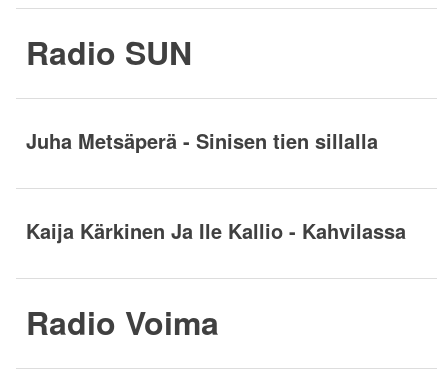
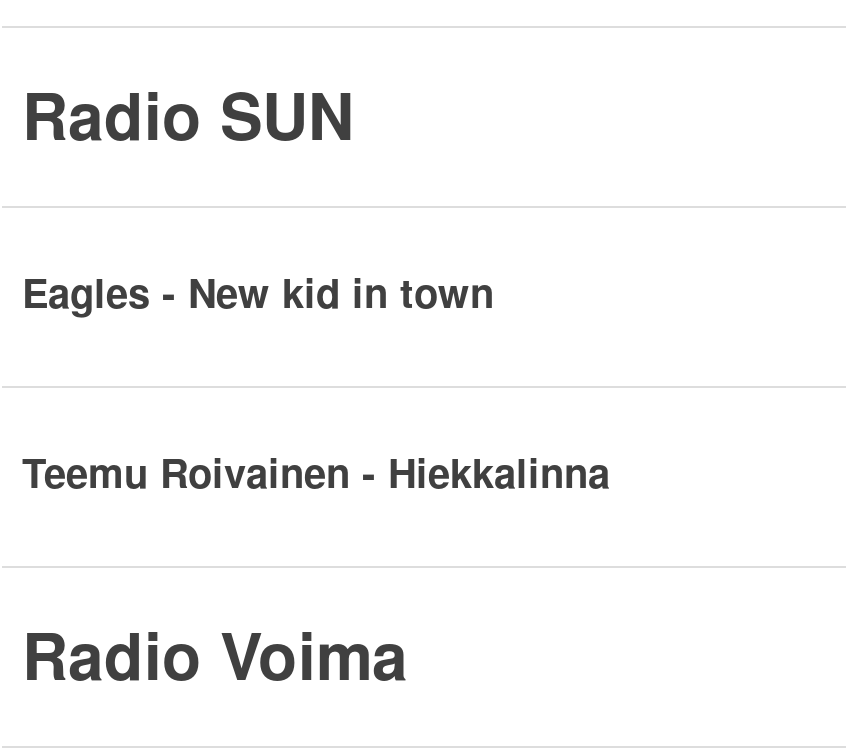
[26,126,378,155] Juha Metsäperä - Sinisen tien sillalla -> [22,262,494,320] Eagles - New kid in town
[26,216,406,245] Kaija Kärkinen Ja Ile Kallio - Kahvilassa -> [22,442,610,500] Teemu Roivainen - Hiekkalinna

